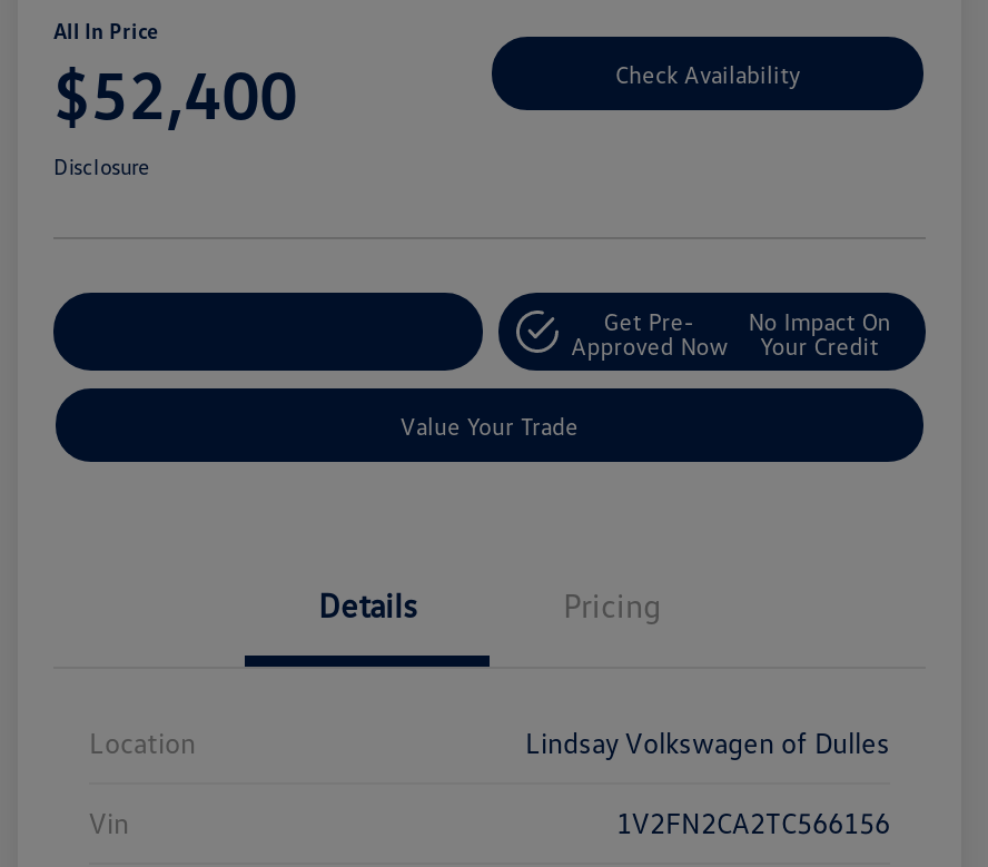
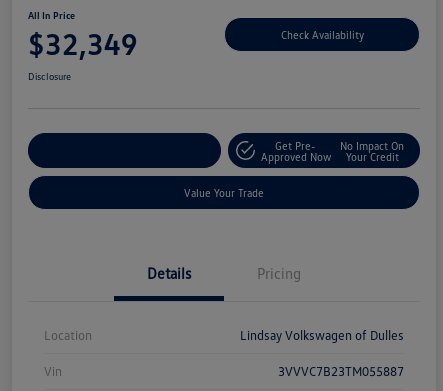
[53,53,298,135] $52,400 -> [28,25,138,62] $32,349
[616,805,890,841] 1V2FN2CA2TC566156 -> [278,363,404,379] 3VVVC7B23TM055887

